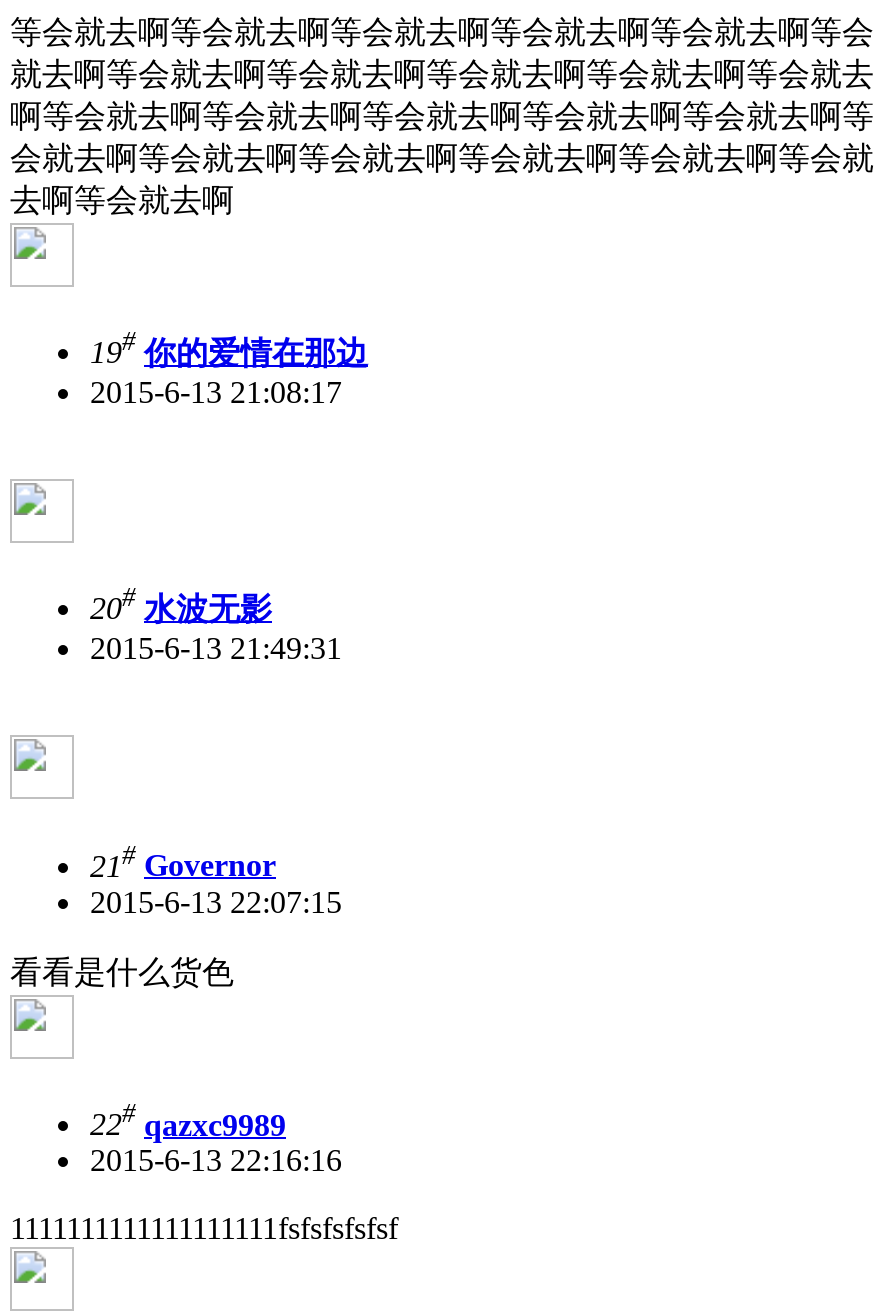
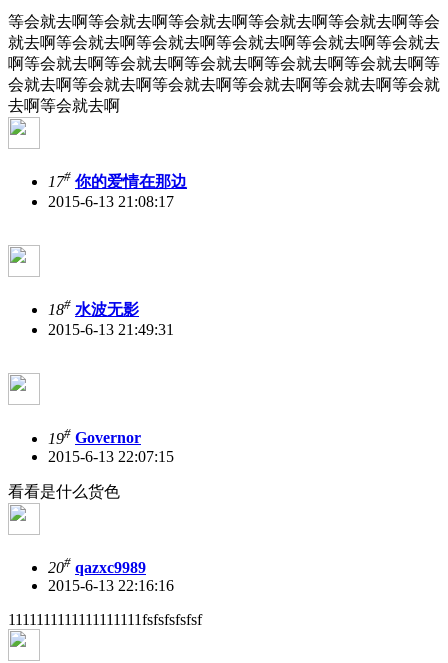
[90,326,368,369] 19# 你的爱情在那边 -> [48,169,187,190] 17# 你的爱情在那边
[90,583,272,626] 20# 水波无影 -> [48,297,139,318] 18# 水波无影
[90,840,276,882] 21# Governor -> [48,425,141,447] 19# Governor
[90,1098,286,1141] 22# qazxc9989 -> [48,555,146,576] 20# qazxc9989

